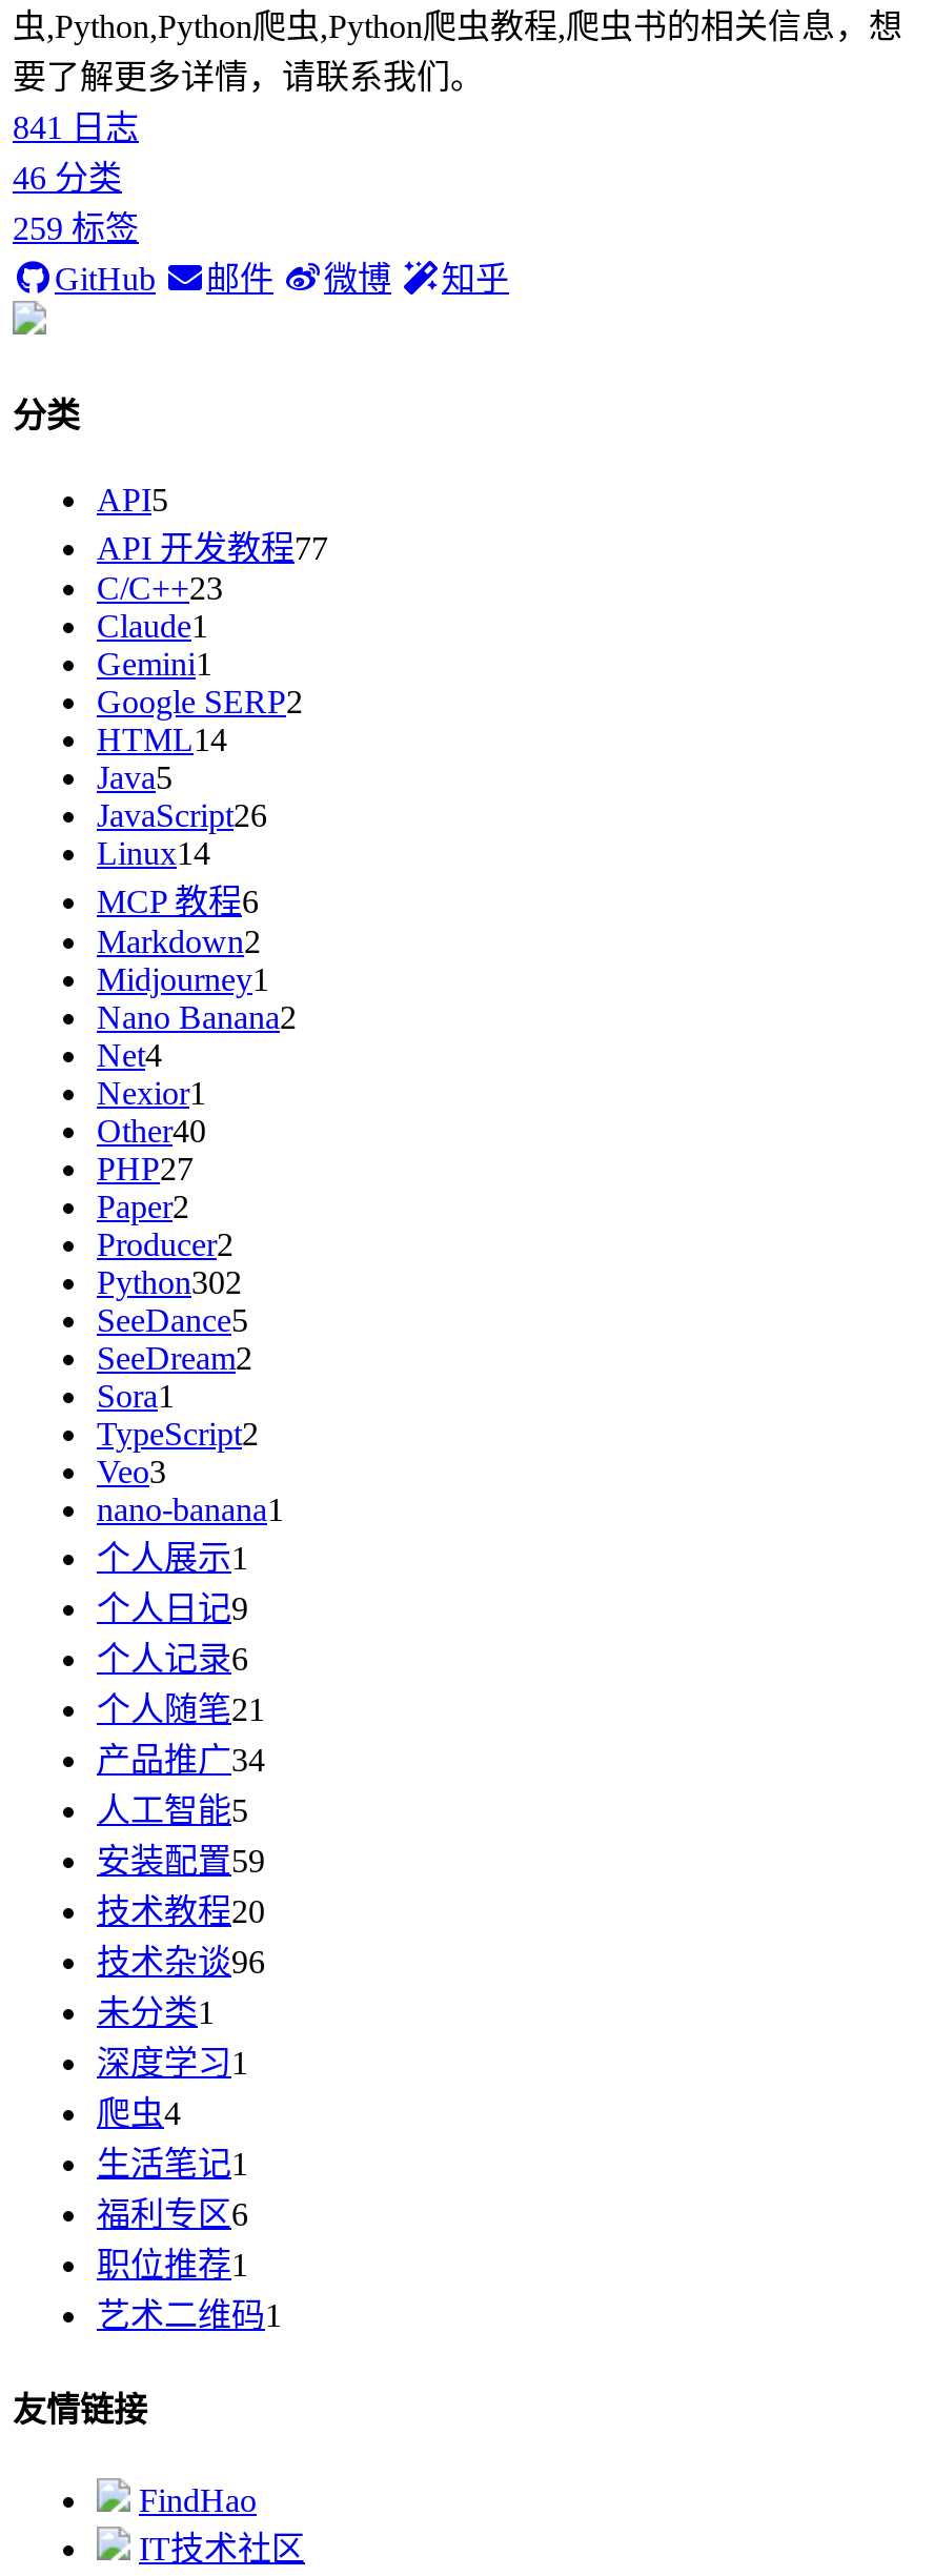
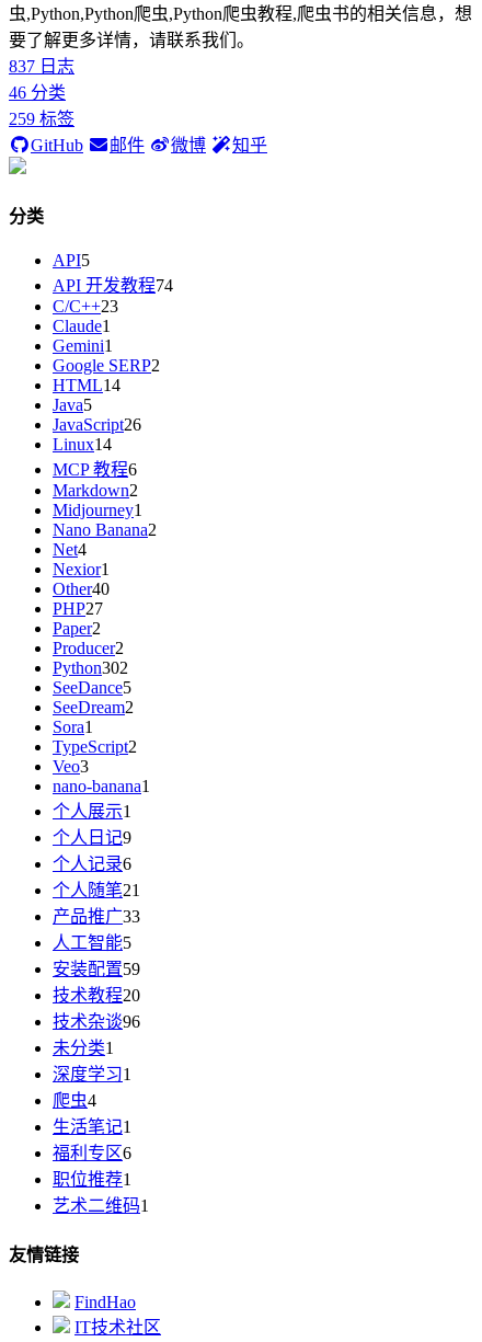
[13,109,139,145] 841 日志 -> [9,57,74,75] 837 日志
[97,531,328,566] API 开发教程77 -> [53,276,173,295] API 开发教程74
[97,1742,265,1778] 产品推广34 -> [53,907,140,926] 产品推广33

